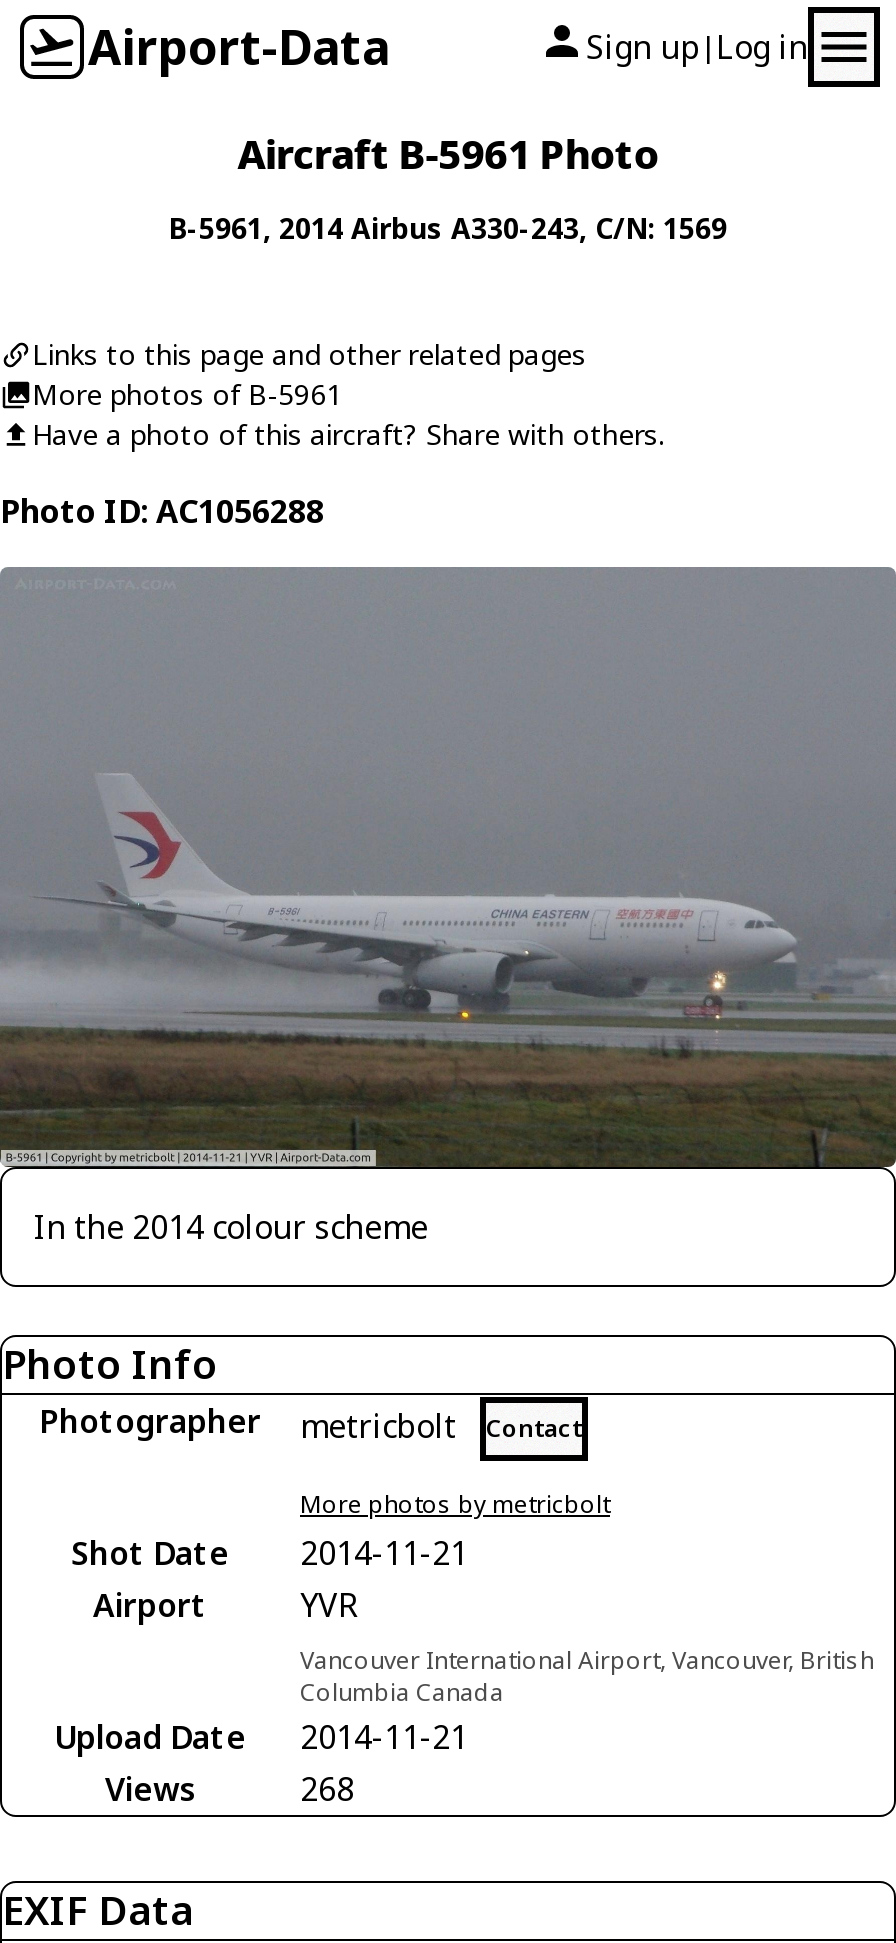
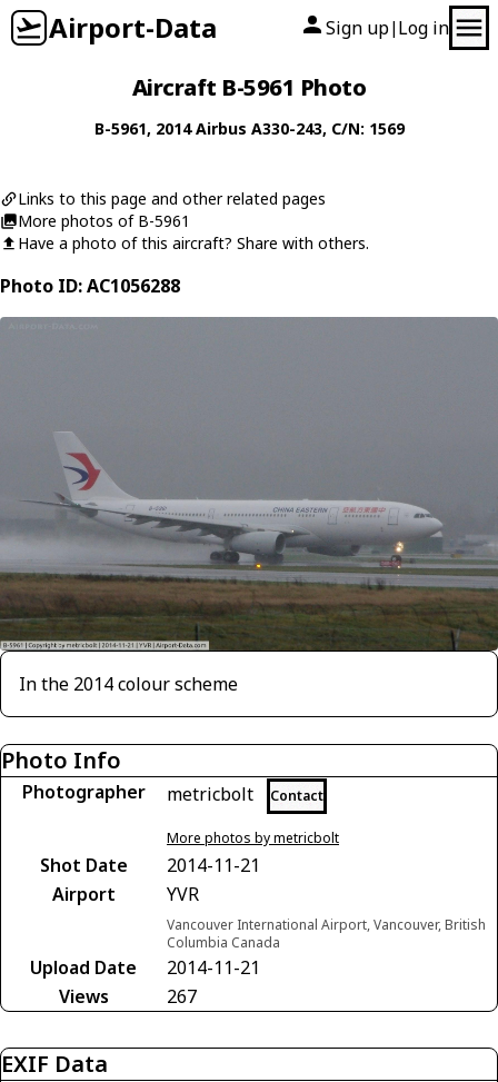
[300,1767,354,1811] 268 -> [167,984,197,1009] 267

